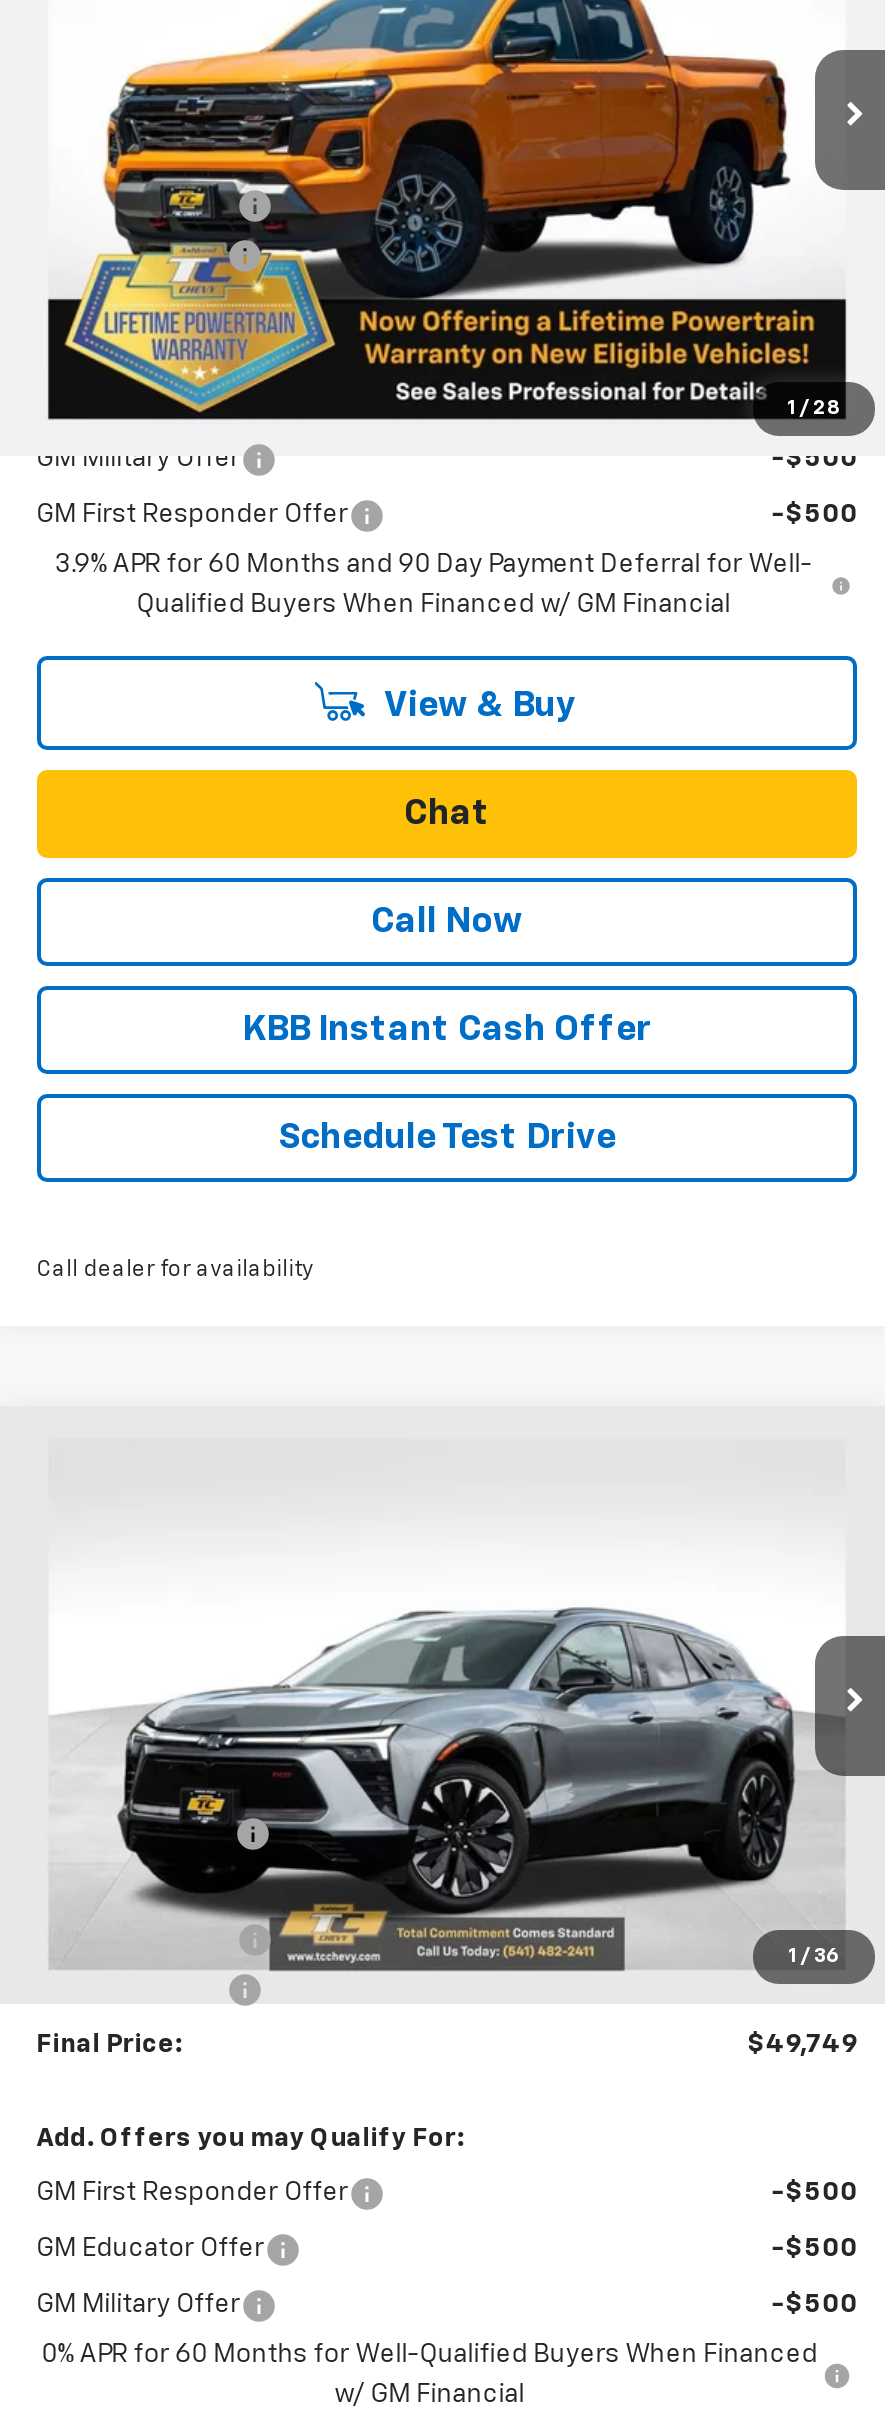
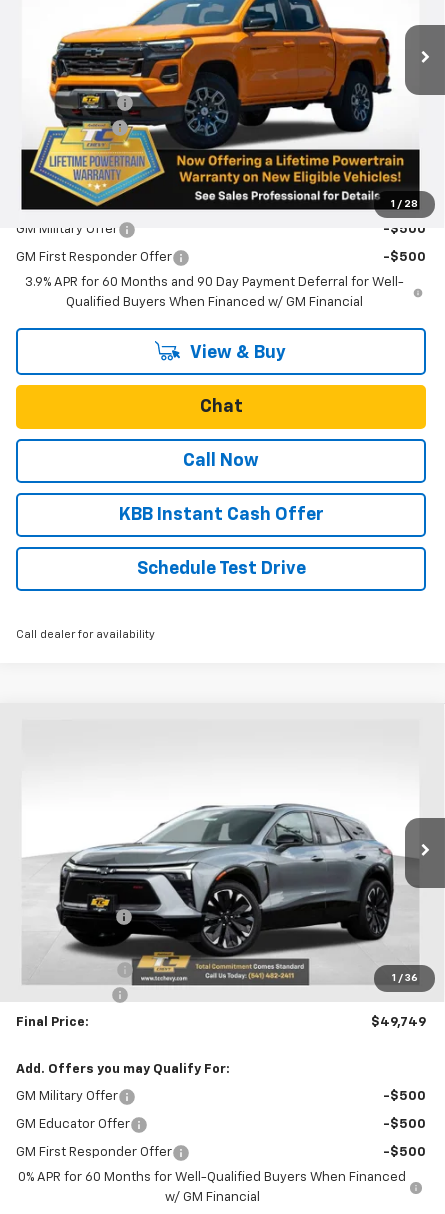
[36,2181,348,2207] GM First Responder Offer -> [16,1090,118,1103] GM Military Offer
[36,2293,240,2319] GM Military Offer -> [16,1146,172,1159] GM First Responder Offer

